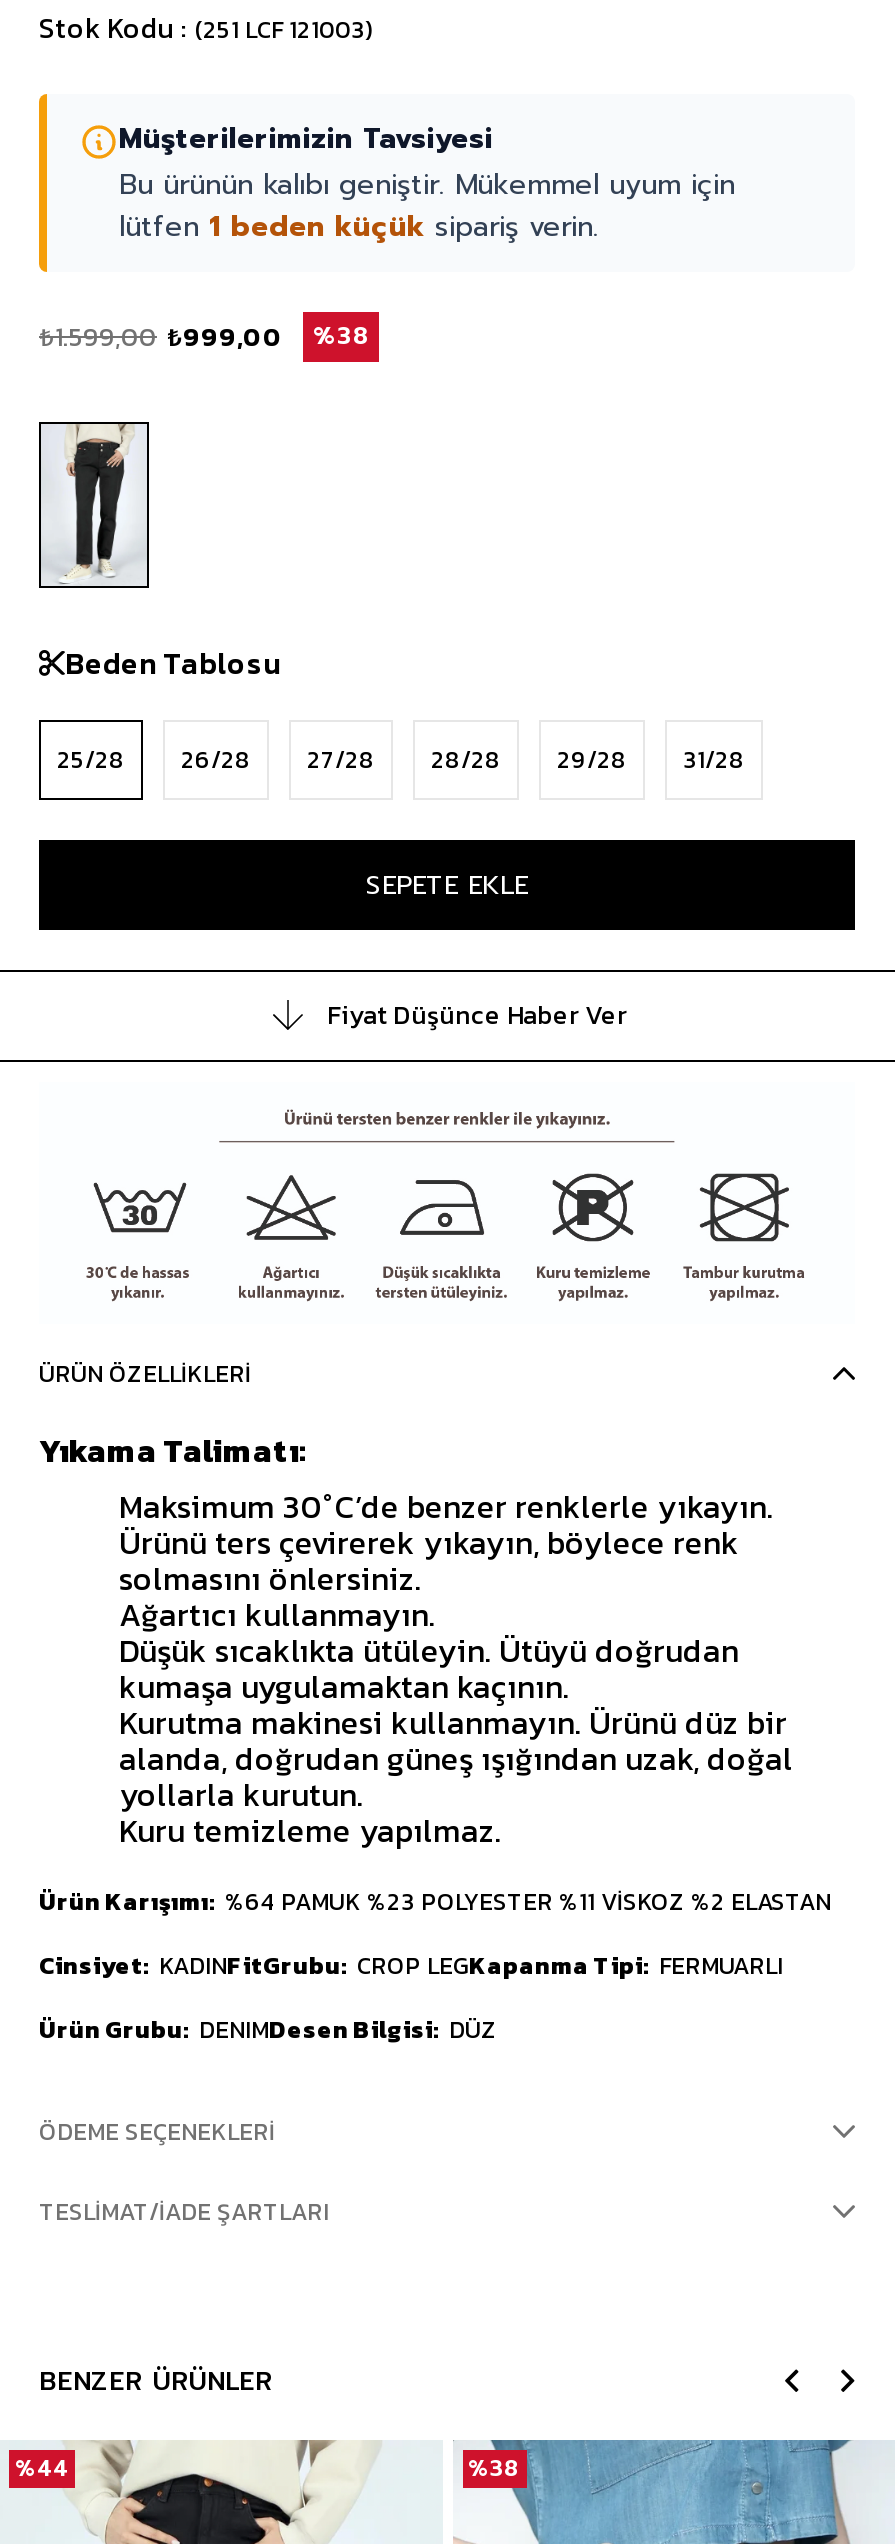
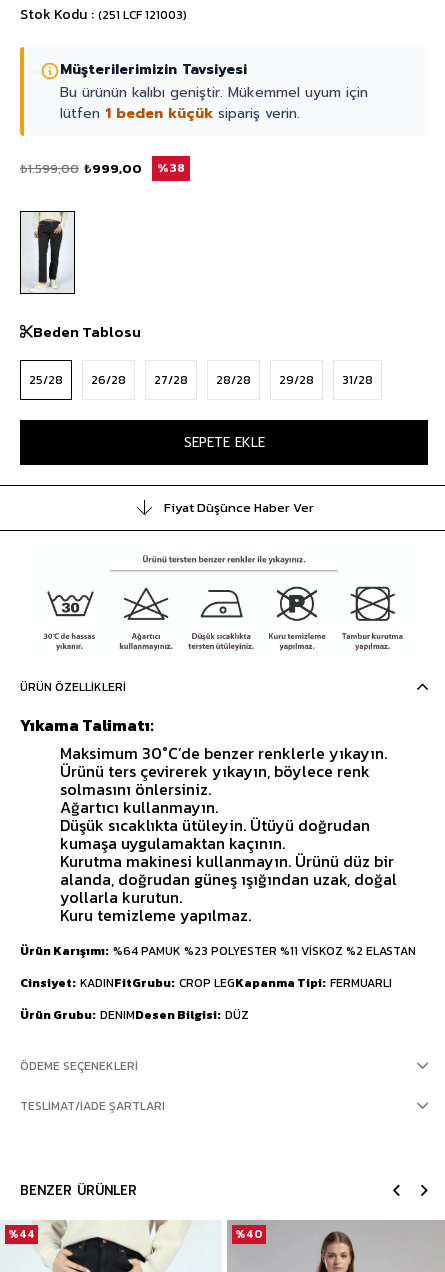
[468,2452,520,2486] %38 -> [234,1226,262,1243] %40

